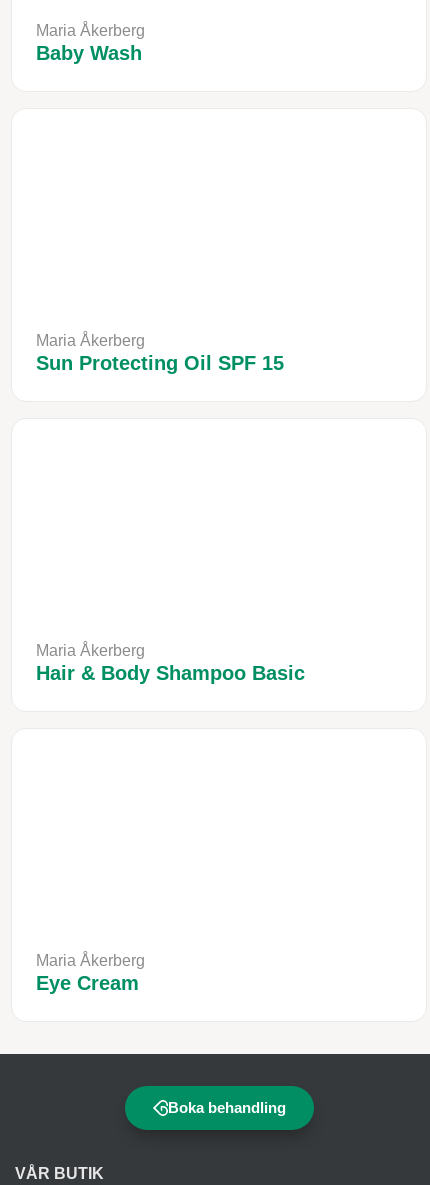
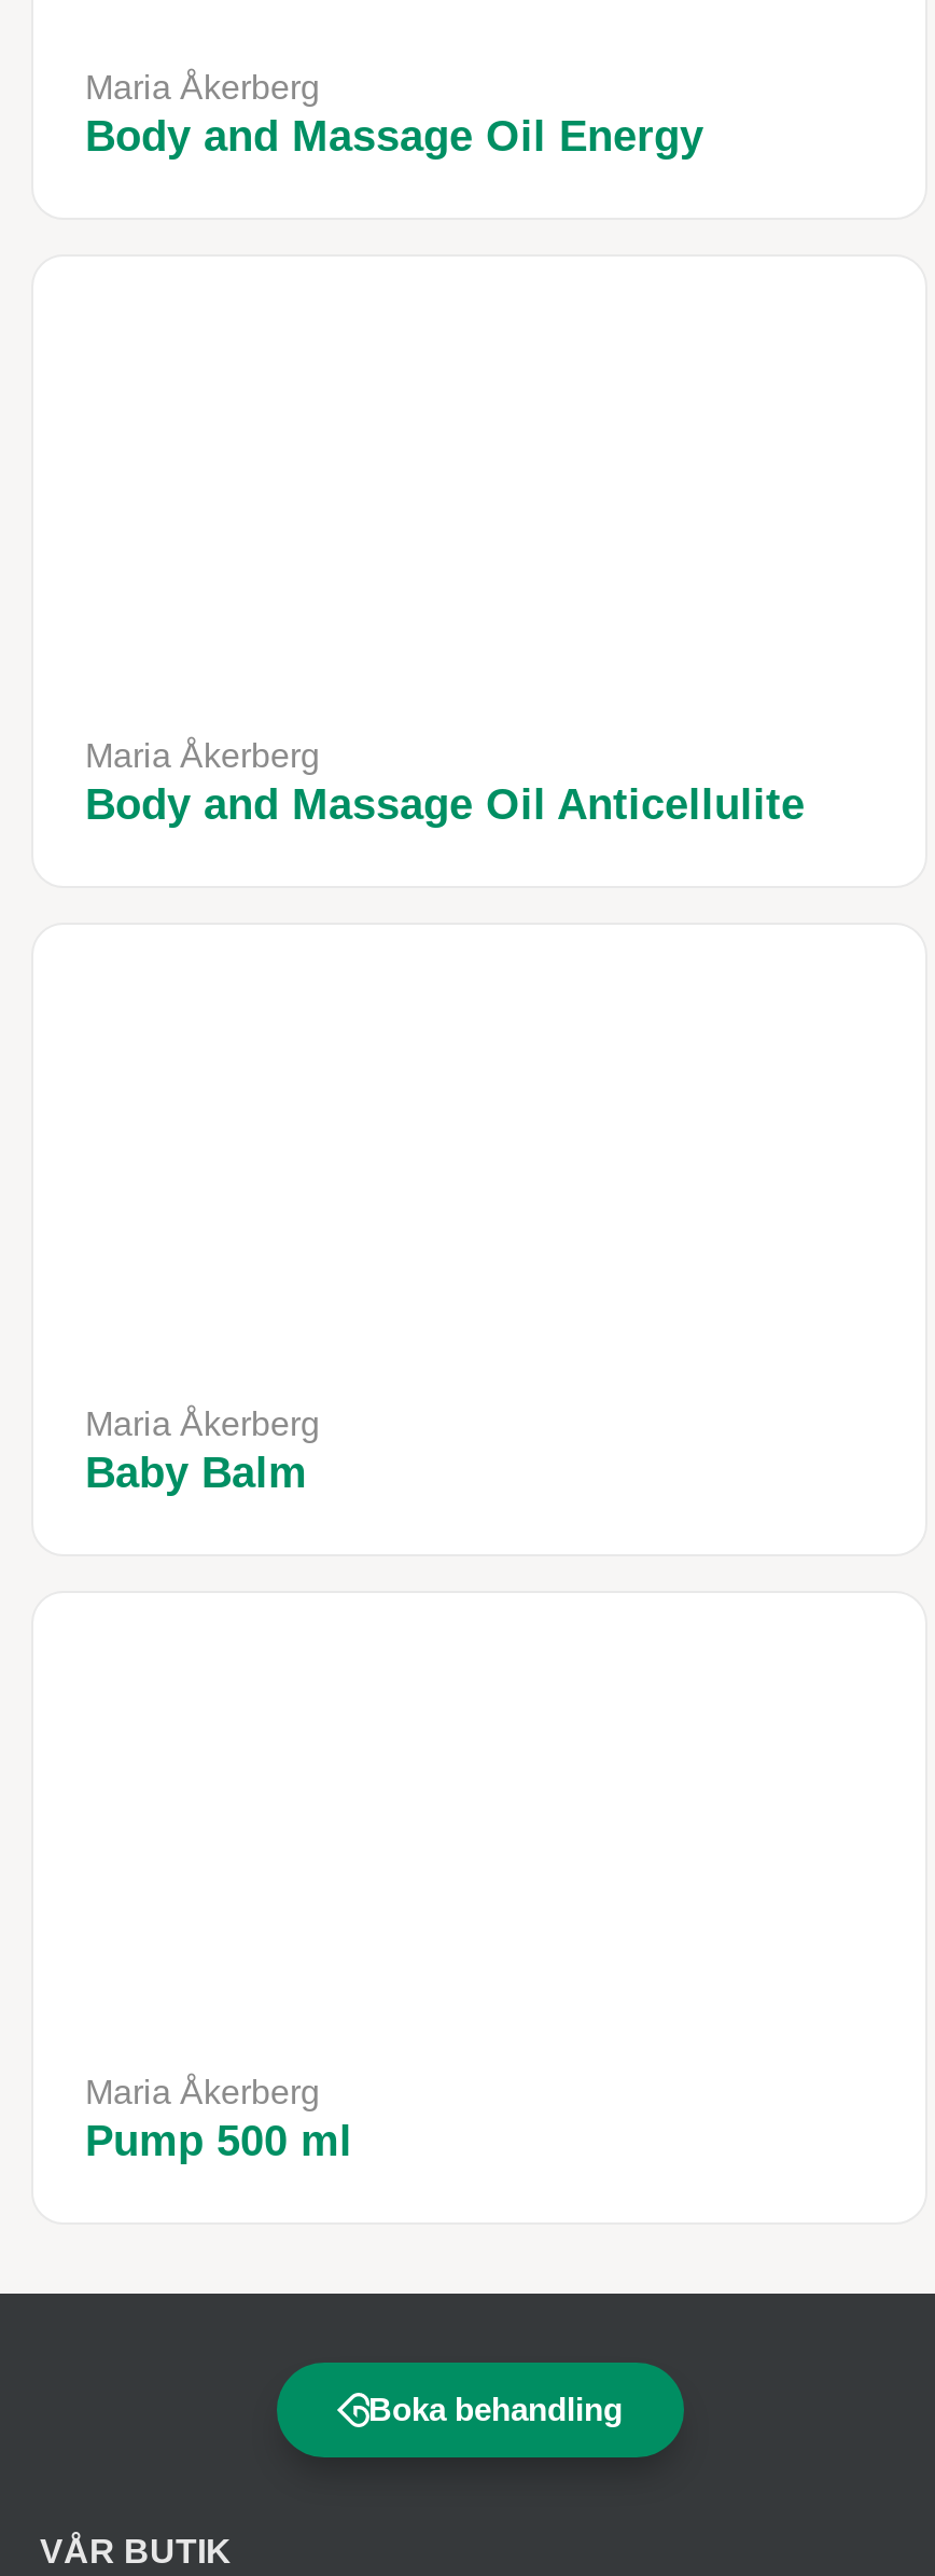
[36,42,142,64] Baby Wash -> [85,111,703,159] Body and Massage Oil Energy
[36,352,284,374] Sun Protecting Oil SPF 15 -> [85,780,805,827] Body and Massage Oil Anticellulite
[36,662,305,684] Hair & Body Shampoo Basic -> [85,1448,307,1495] Baby Balm
[36,972,139,994] Eye Cream -> [85,2116,352,2164] Pump 500 ml

